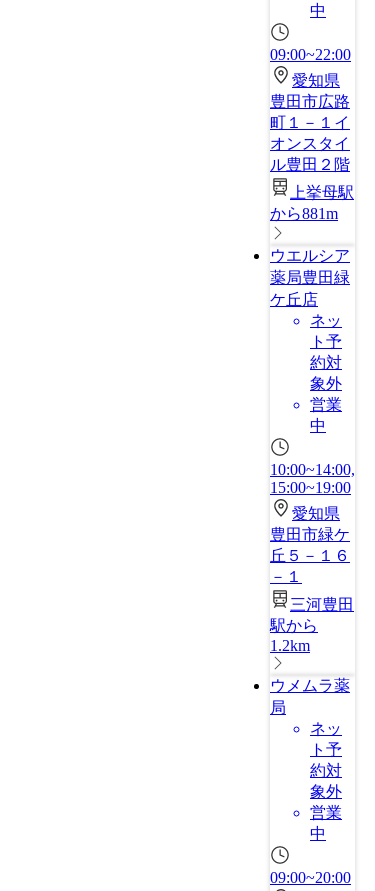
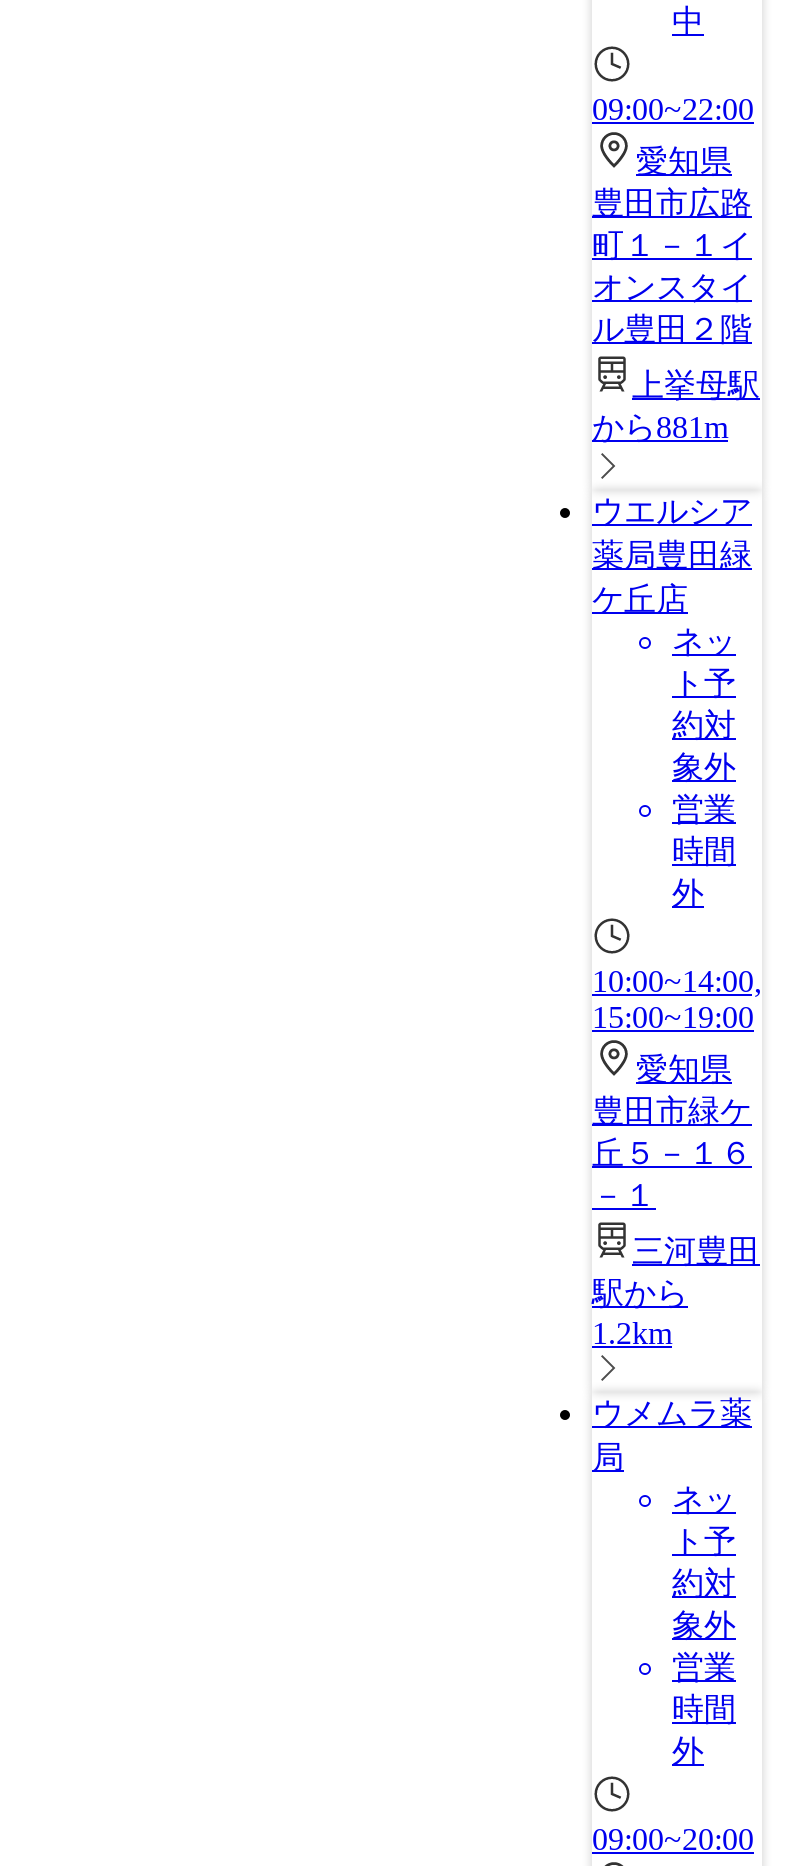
[310,417,326,434] 中 -> [672,834,736,910] 時間 | 外
[310,825,326,842] 中 -> [672,1692,736,1768] 時間 | 外

